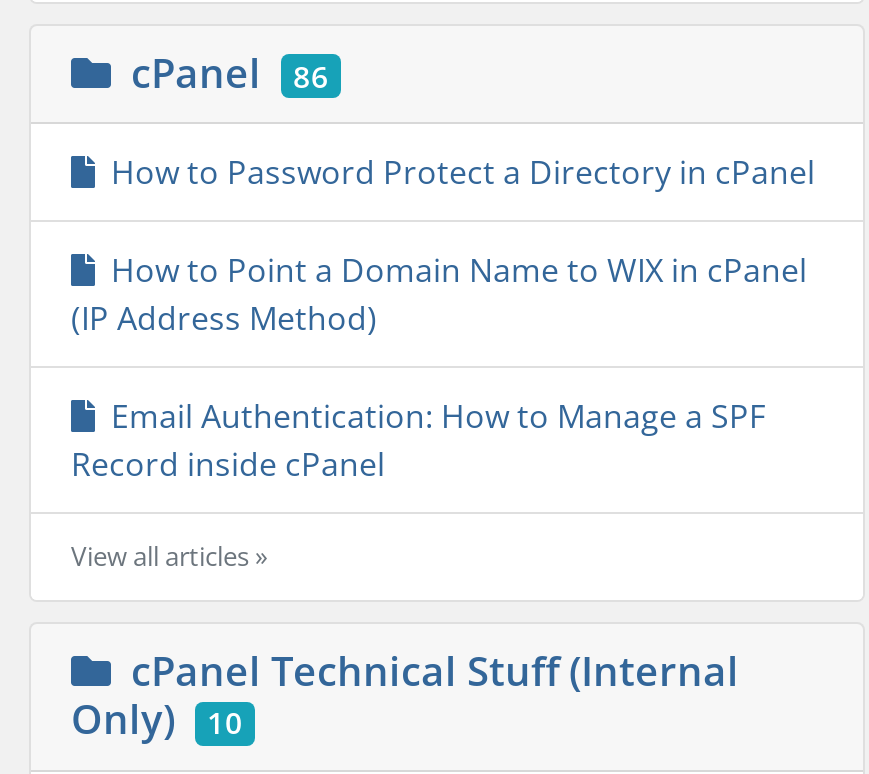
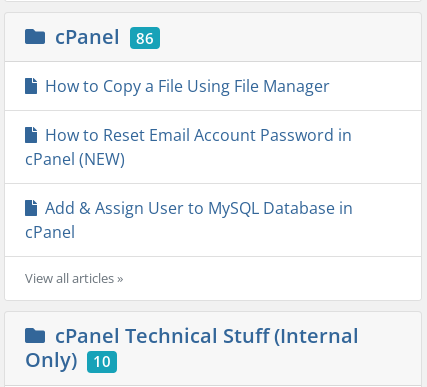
[95,150,815,194] How to Password Protect a Directory in cPanel -> [37,75,330,97] How to Copy a File Using File Manager
[71,248,807,340] How to Point a Domain Name to WIX in cPanel | (IP Address Method) -> [25,124,352,170] How to Reset Email Account Password in | cPanel (NEW)
[71,394,765,486] Email Authentication: How to Manage a SPF | Record inside cPanel -> [25,197,353,243] Add & Assign User to MySQL Database in | cPanel

